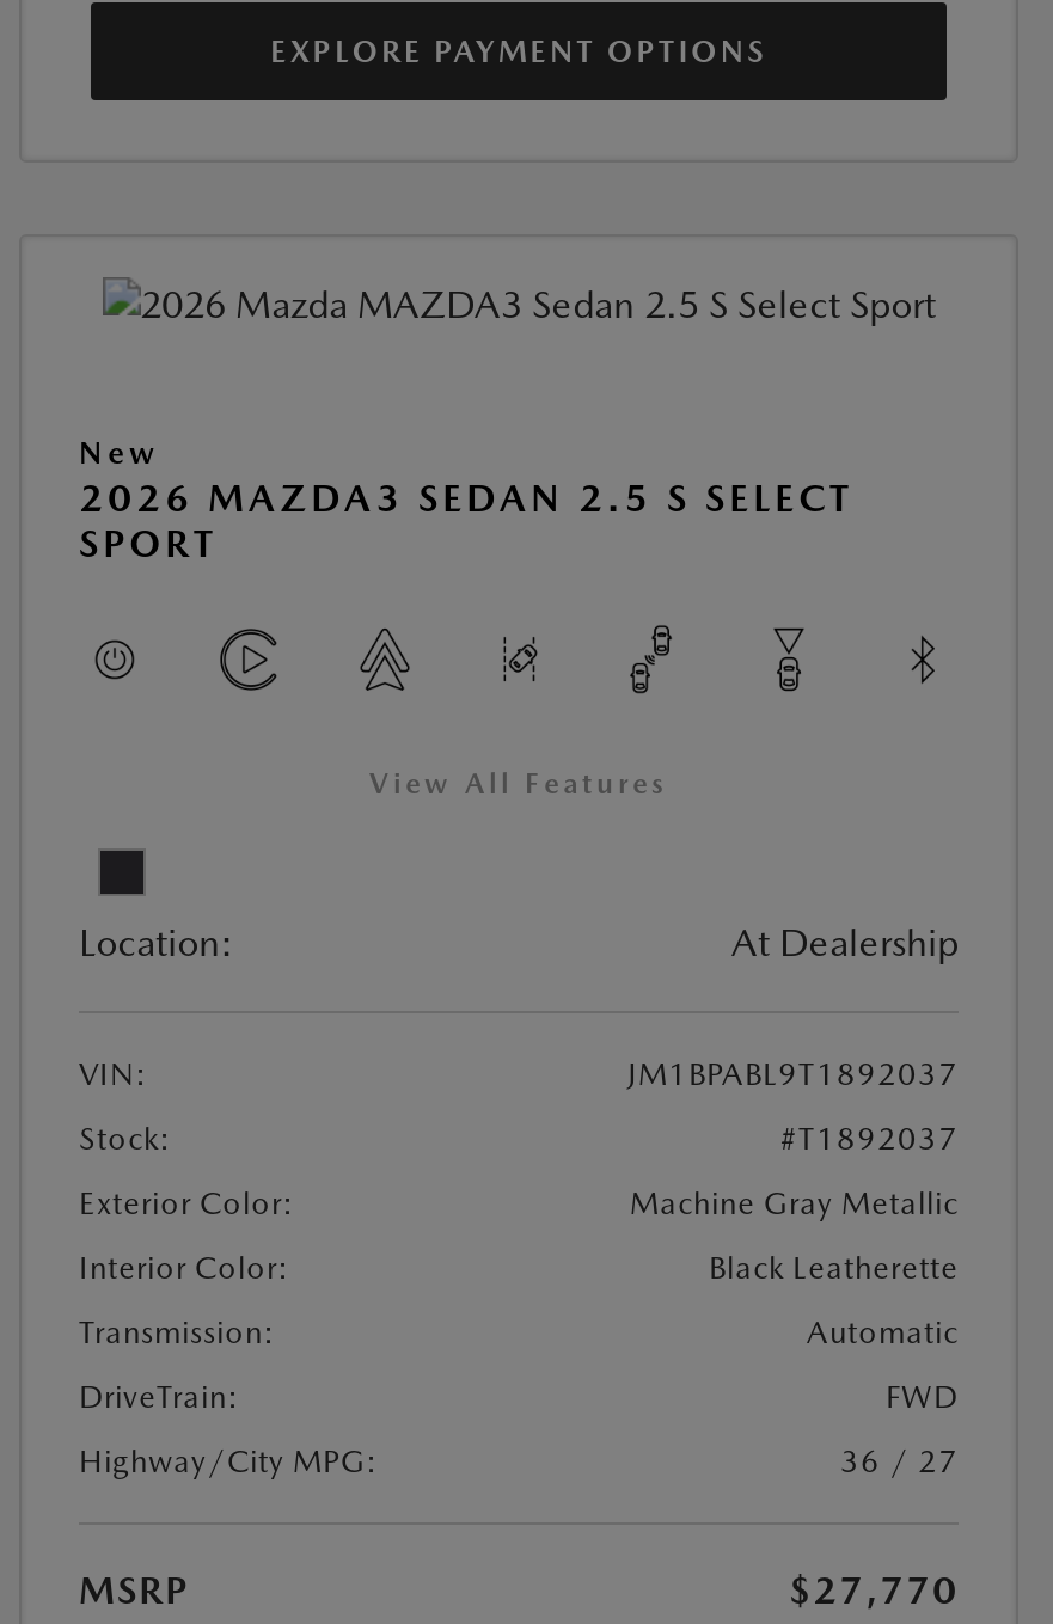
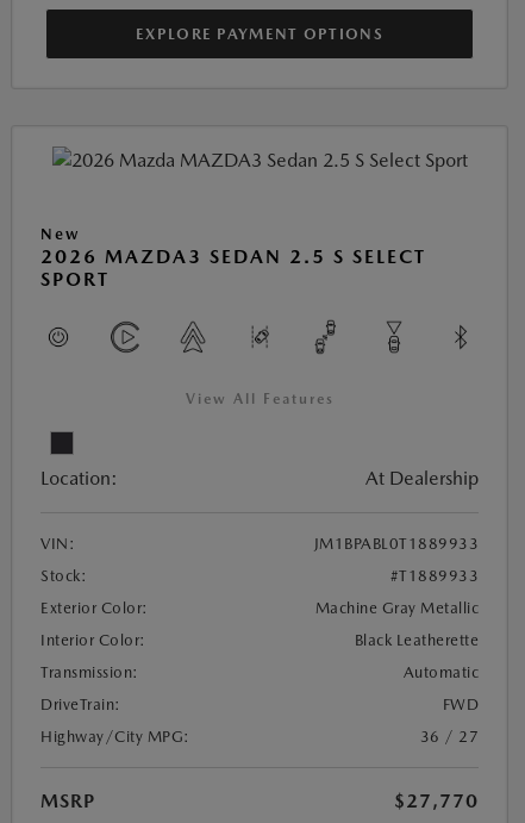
[627,1056,959,1092] JM1BPABL9T1892037 -> [314,534,479,552] JM1BPABL0T1889933
[780,1120,959,1156] #T1892037 -> [390,567,479,584] #T1889933

